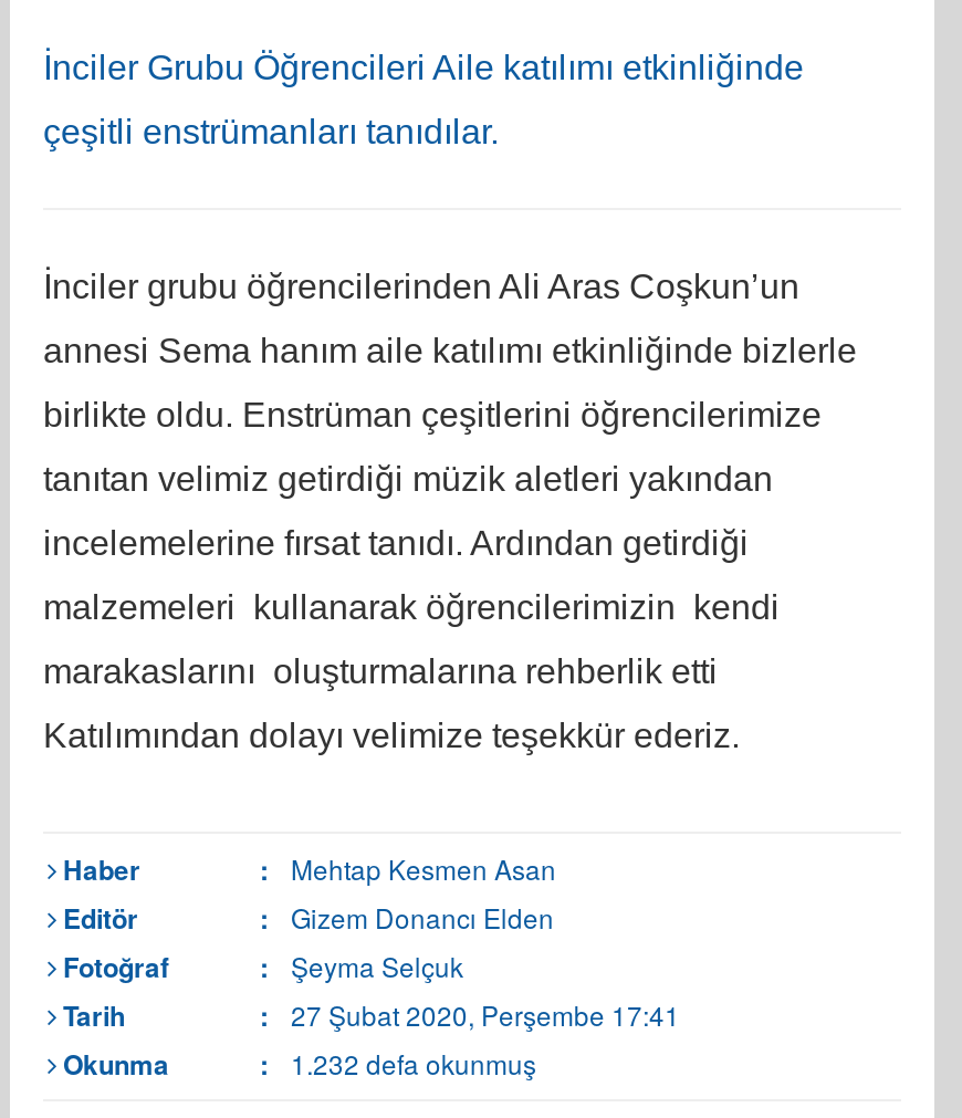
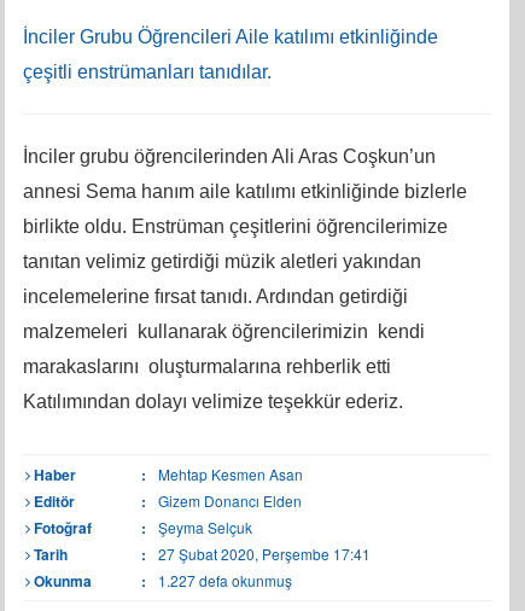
[260,1043,536,1083] : 1.232 defa okunmuş -> [141,570,292,591] : 1.227 defa okunmuş

